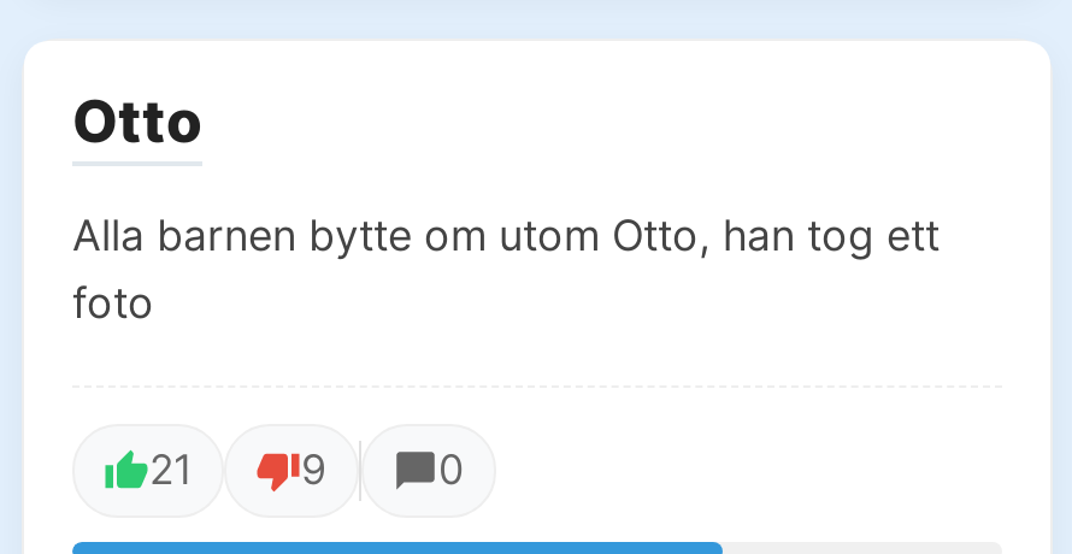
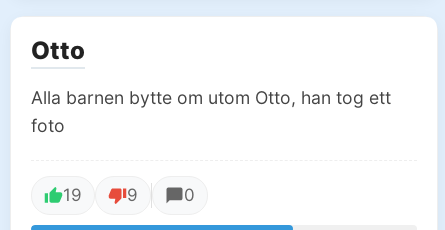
[149,446,193,494] 21 -> [63,185,82,205] 19

